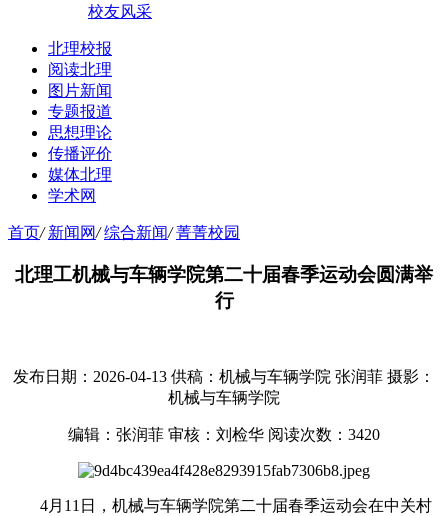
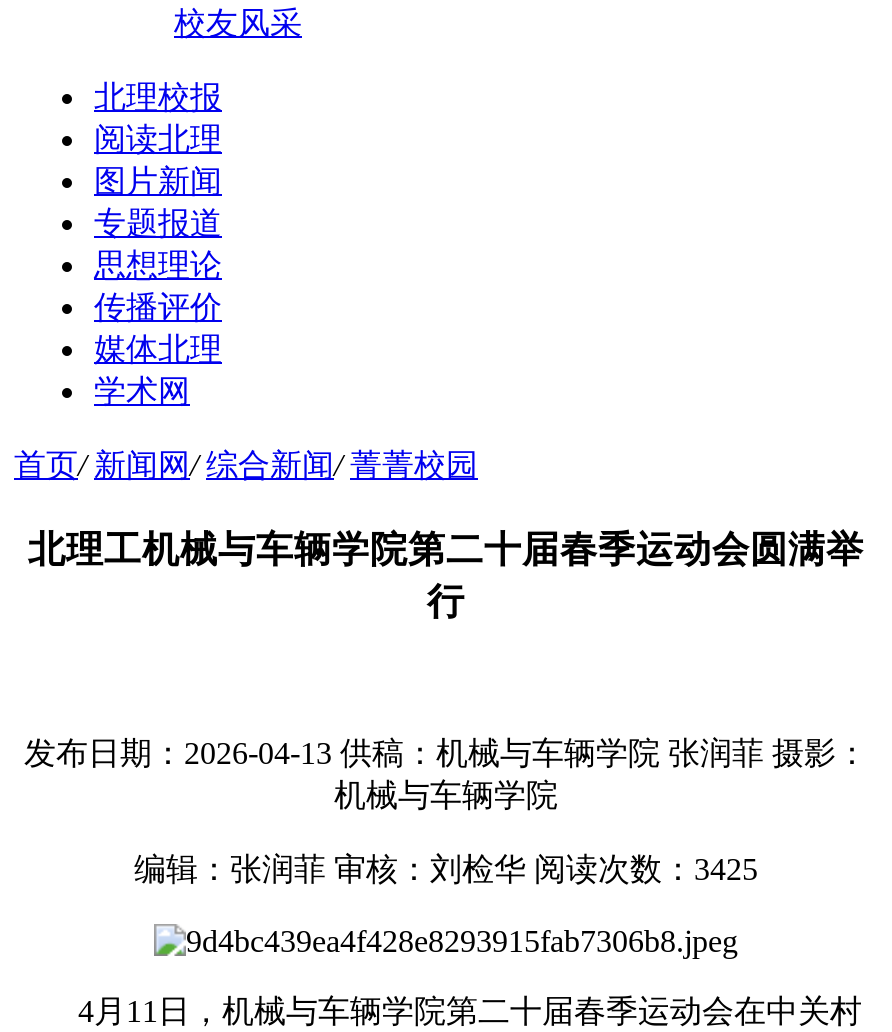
[68,426,380,443] 编辑：张润菲 审核：刘检华 阅读次数：3420 -> [134,852,758,886] 编辑：张润菲 审核：刘检华 阅读次数：3425

